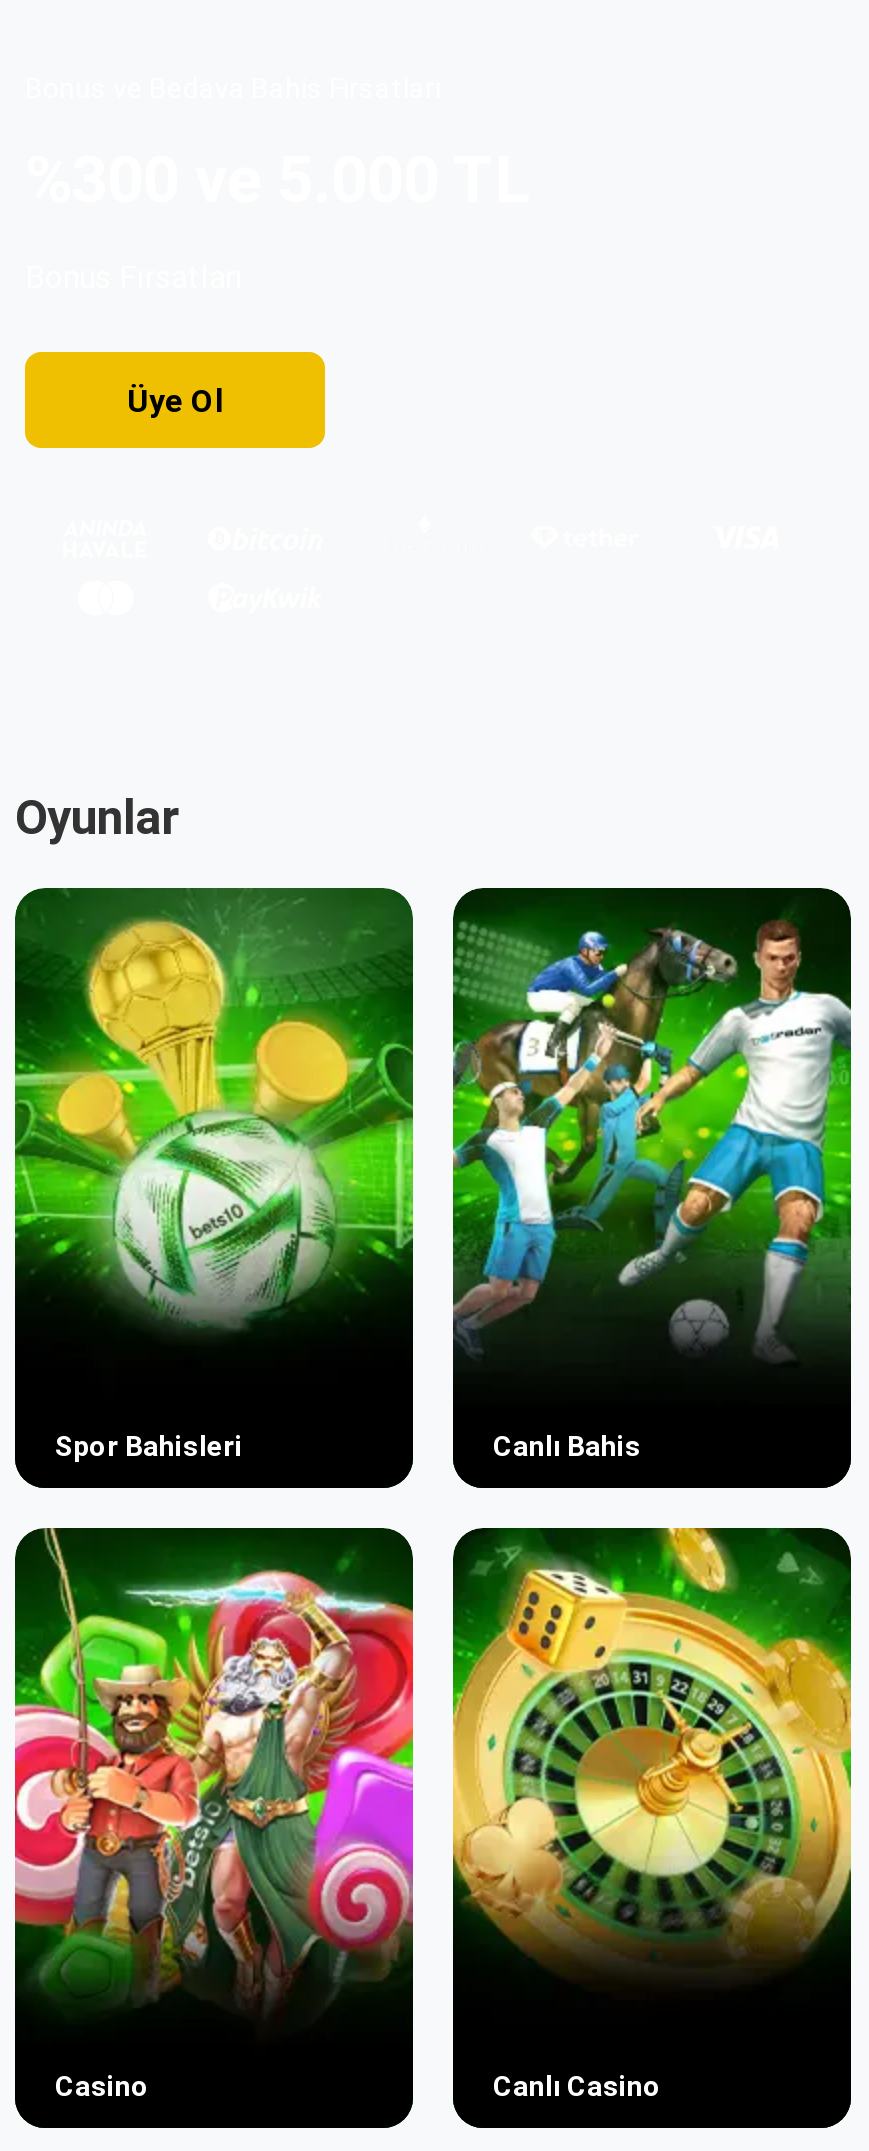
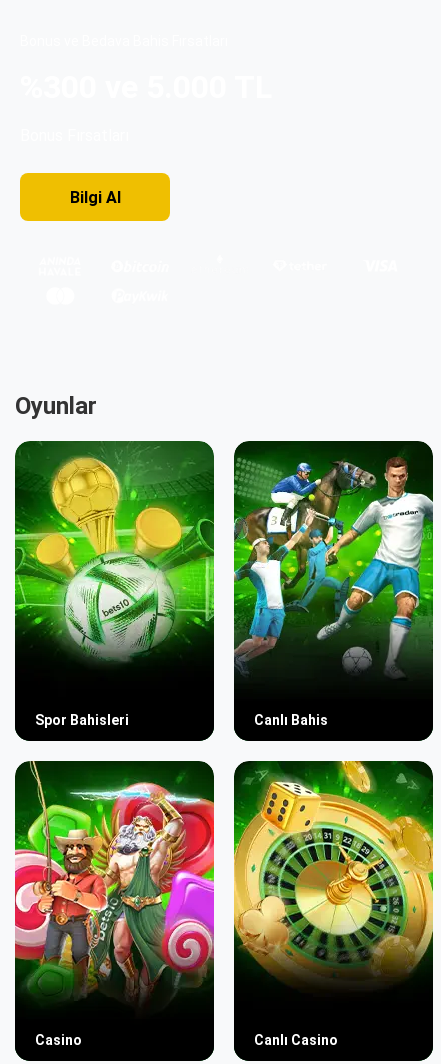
[127,382,223,420] Üye Ol -> [69,188,120,207] Bilgi AI

